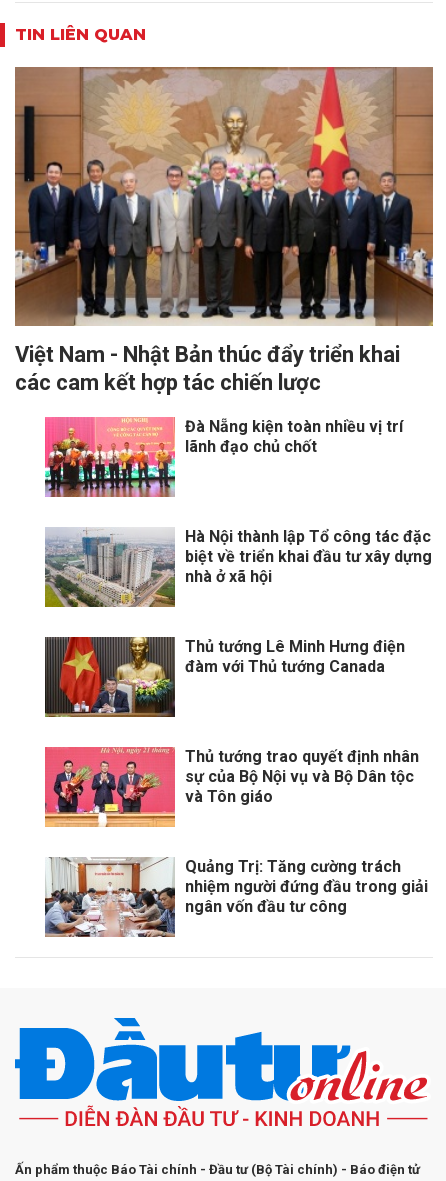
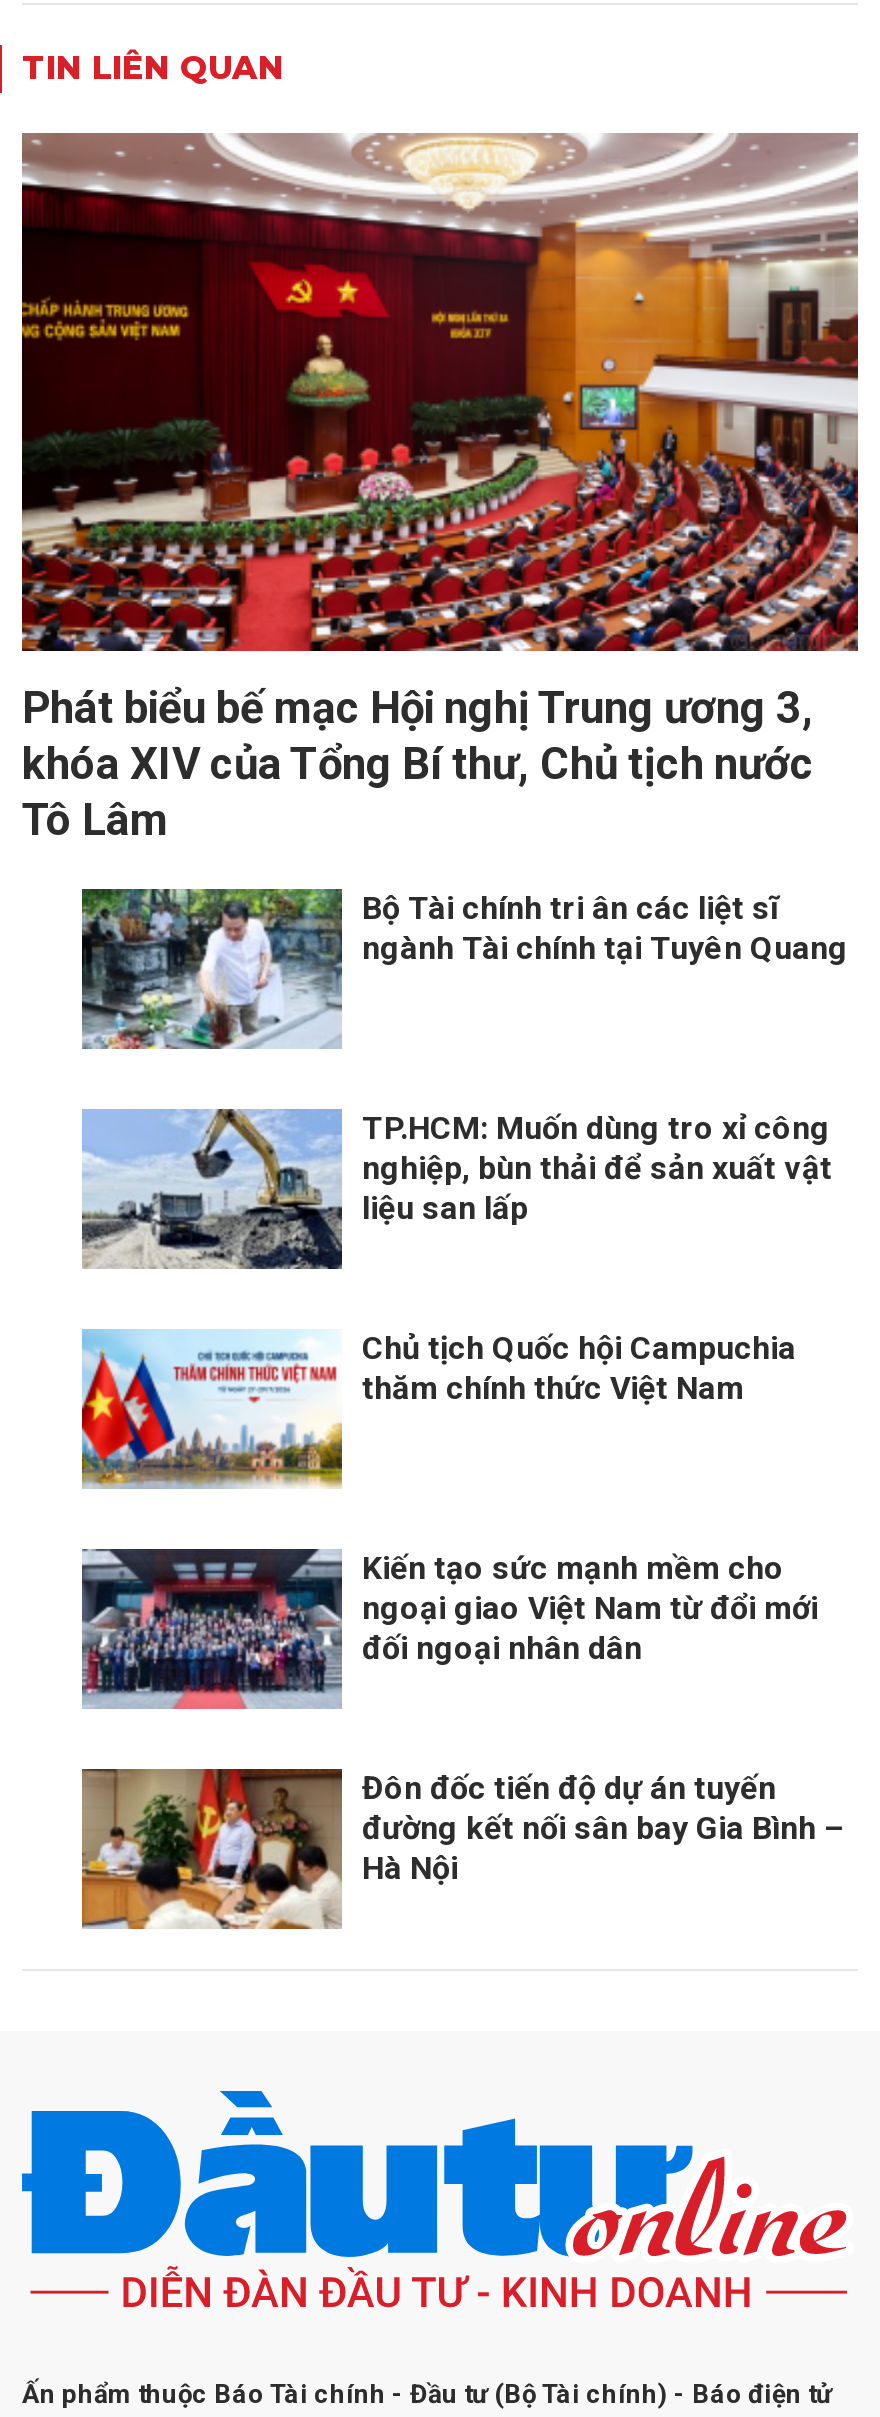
[14,66,434,395] [image] | Việt Nam - Nhật Bản thúc đẩy triển khai | các cam kết hợp tác chiến lược -> [20,133,860,845] [image] | Phát biểu bế mạc Hội nghị Trung ương 3, | khóa XIV của Tổng Bí thư, Chủ tịch nước | Tô Lâm
[44,416,403,498] [image] | Đà Nẵng kiện toàn nhiều vị trí | lãnh đạo chủ chốt -> [80,887,848,1051] [image] | Bộ Tài chính tri ân các liệt sĩ | ngành Tài chính tại Tuyên Quang
[44,527,432,608] [image] | Hà Nội thành lập Tổ công tác đặc | biệt về triển khai đầu tư xây dựng | nhà ở xã hội -> [82,1107,832,1269] [image] | TP.HCM: Muốn dùng tro xỉ công | nghiệp, bùn thải để sản xuất vật | liệu san lấp
[44,636,405,718] [image] | Thủ tướng Lê Minh Hưng điện | đàm với Thủ tướng Canada -> [80,1329,796,1489] [image] | Chủ tịch Quốc hội Campuchia | thăm chính thức Việt Nam
[44,746,419,828] [image] | Thủ tướng trao quyết định nhân | sự của Bộ Nội vụ và Bộ Dân tộc | và Tôn giáo -> [80,1547,818,1709] [image] | Kiến tạo sức mạnh mềm cho | ngoại giao Việt Nam từ đổi mới | đối ngoại nhân dân
[44,857,428,938] [image] | Quảng Trị: Tăng cường trách | nhiệm người đứng đầu trong giải | ngân vốn đầu tư công -> [80,1767,844,1929] [image] | Đôn đốc tiến độ dự án tuyến | đường kết nối sân bay Gia Bình – | Hà Nội

